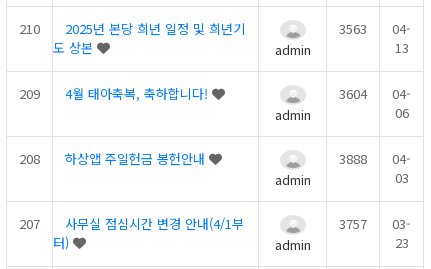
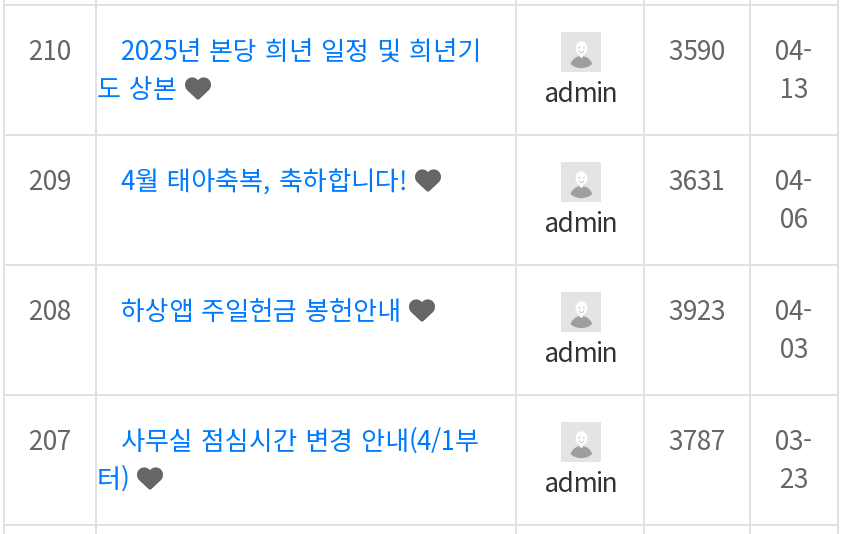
[339,19,411,38] 3563 04- -> [669,30,813,68] 3590 04-
[339,84,411,103] 3604 04- -> [669,160,813,198] 3631 04-
[339,149,411,168] 3888 04- -> [669,290,813,328] 3923 04-
[339,214,411,233] 3757 03- -> [669,420,813,458] 3787 03-

